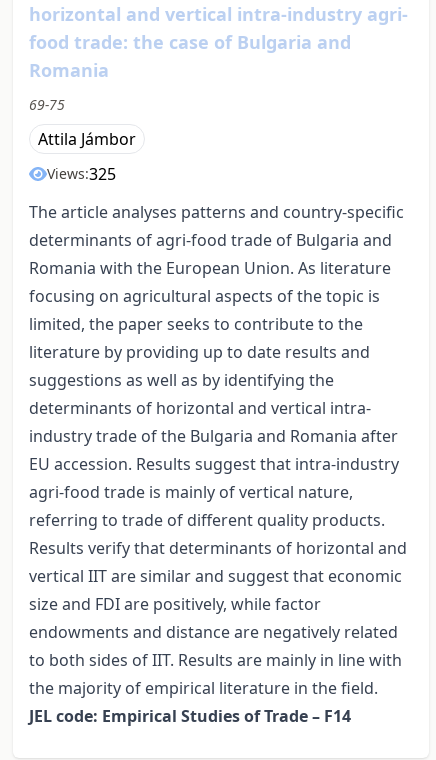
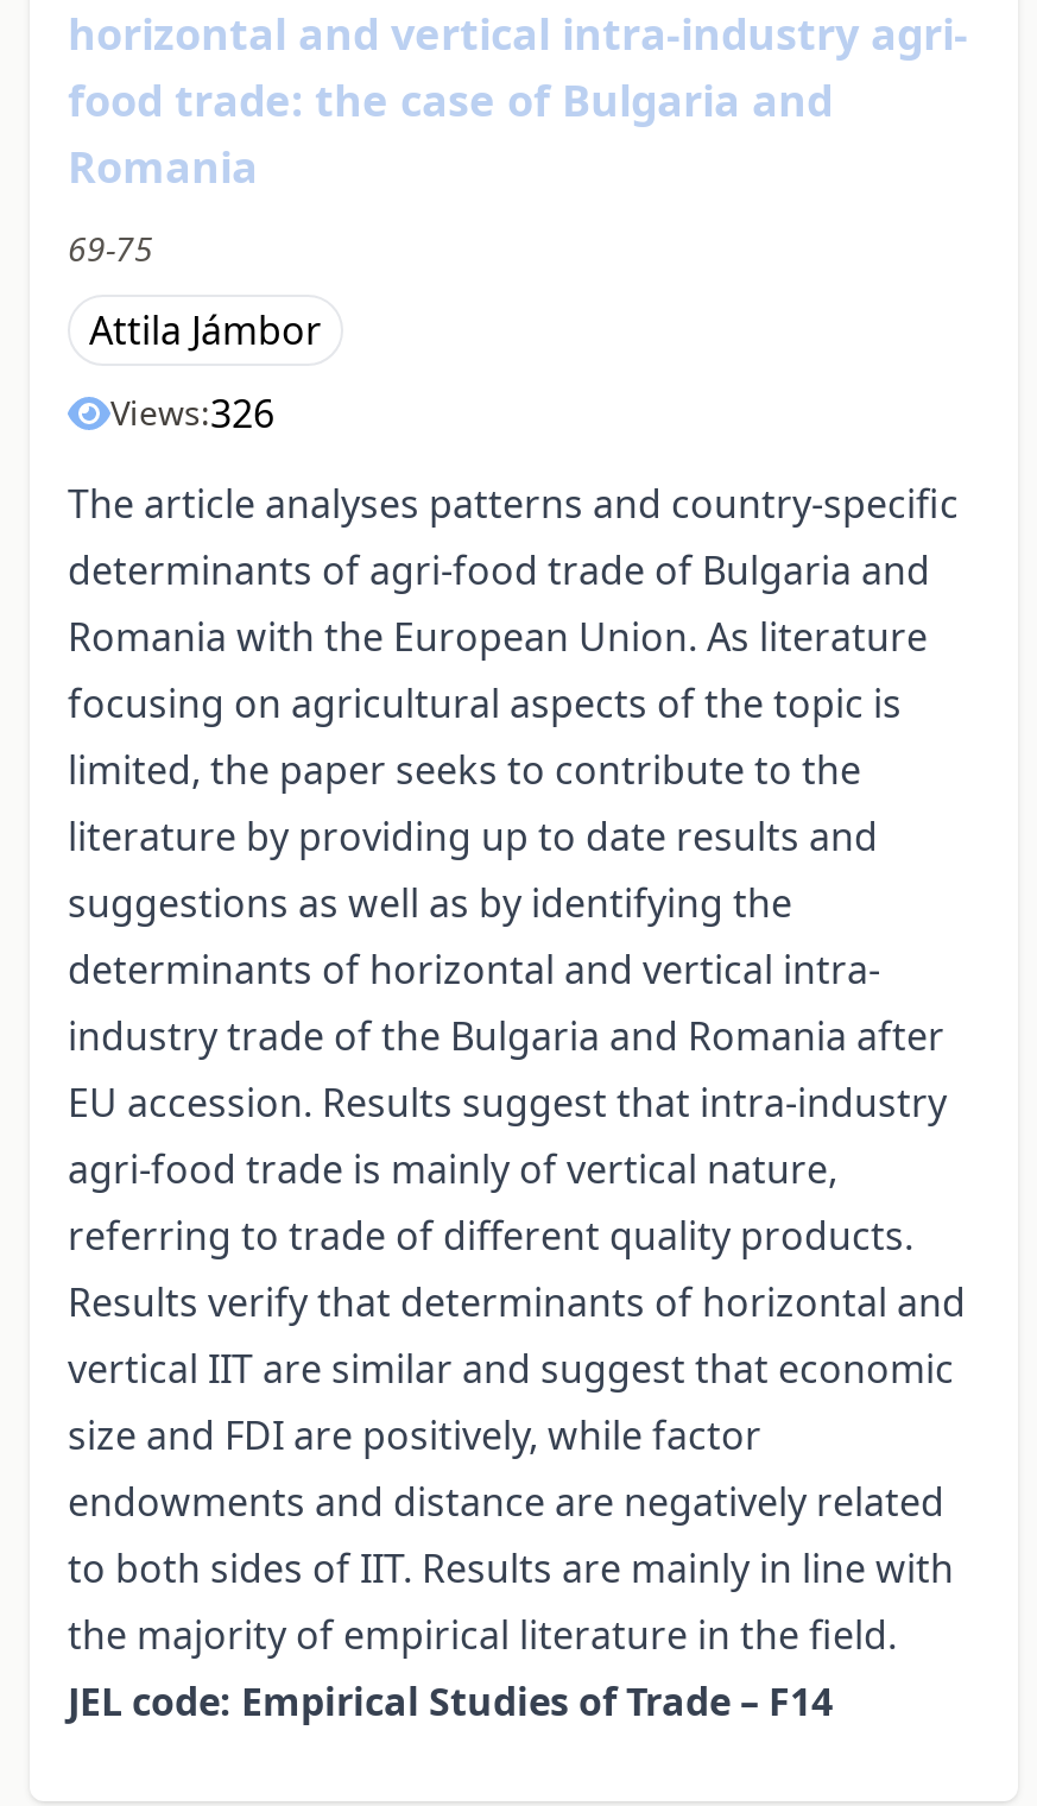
[47,163,116,185] Views:325 -> [110,387,274,439] Views:326

